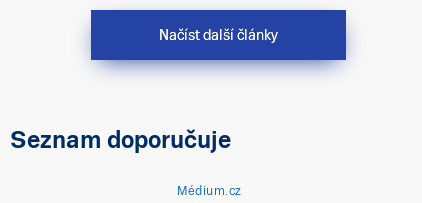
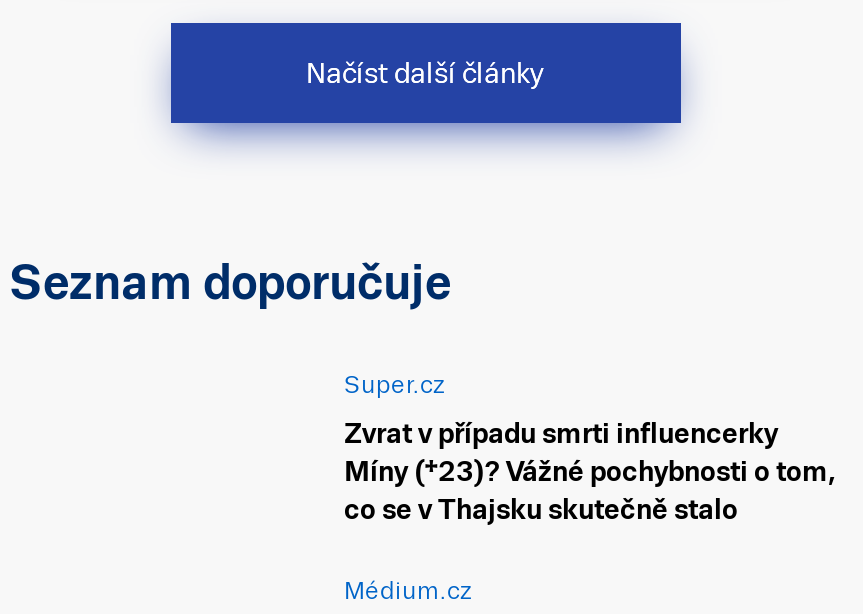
none -> [344,371,836,525] Super.cz | Zvrat v případu smrti influencerky | Míny (†23)? Vážné pochybnosti o tom, | co se v Thajsku skutečně stalo

